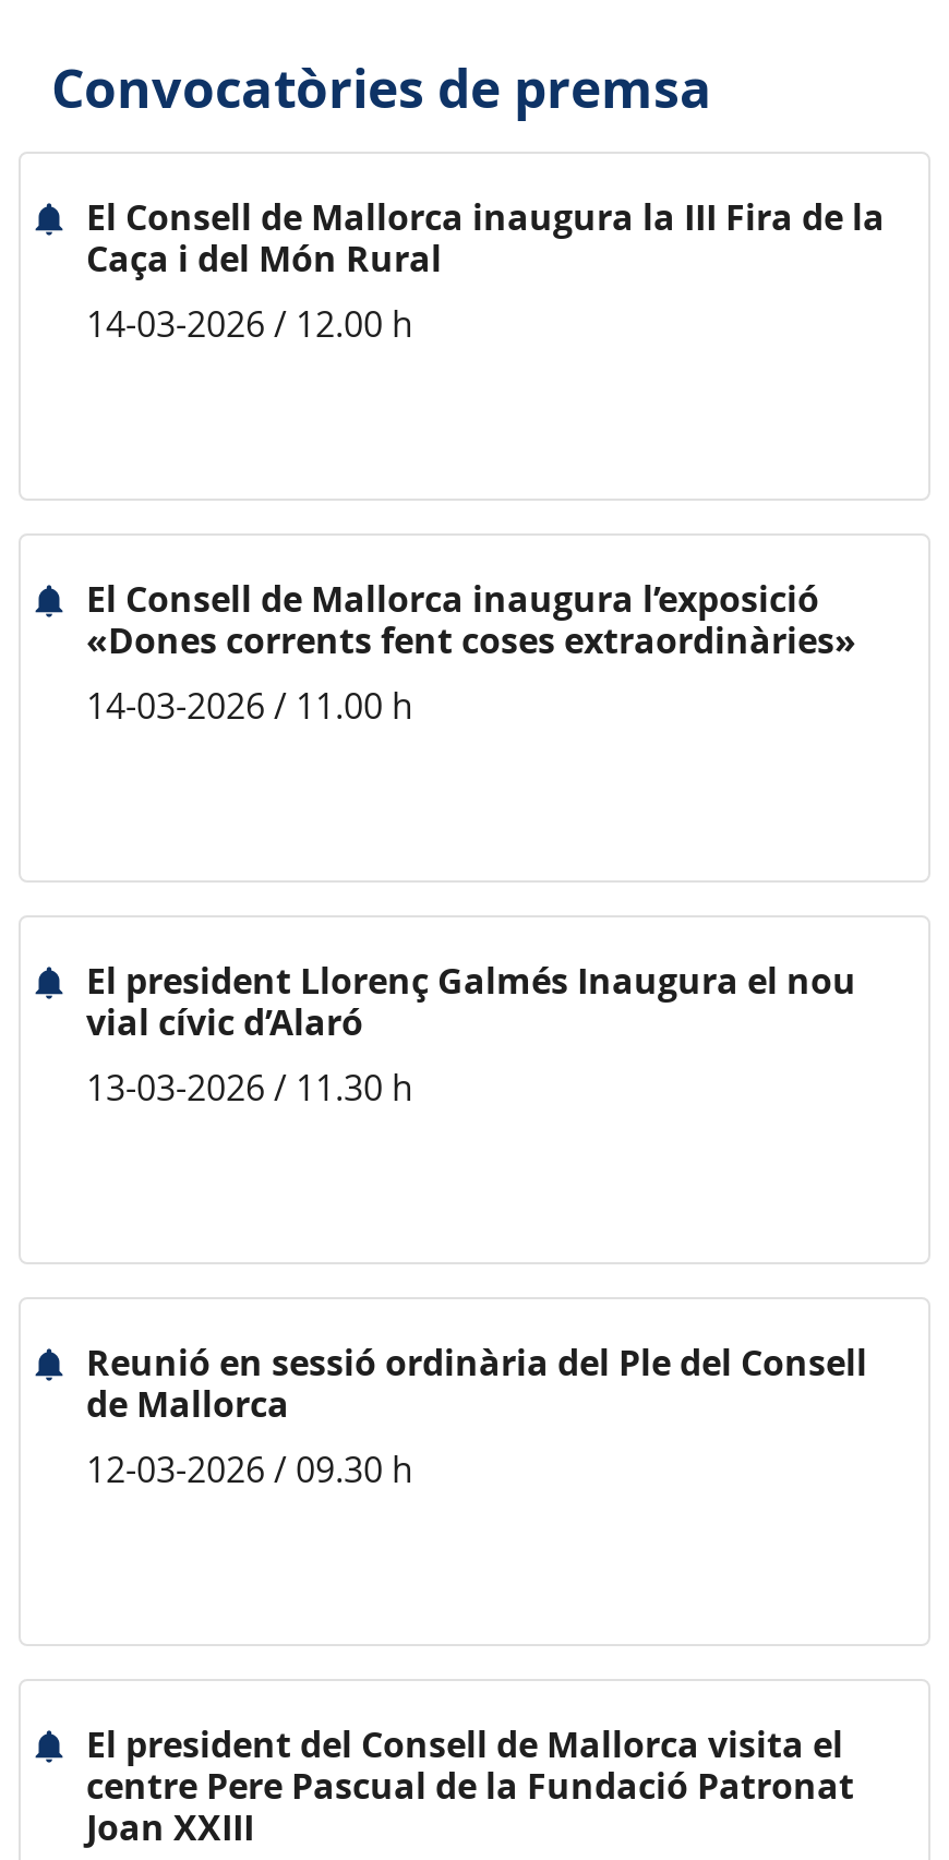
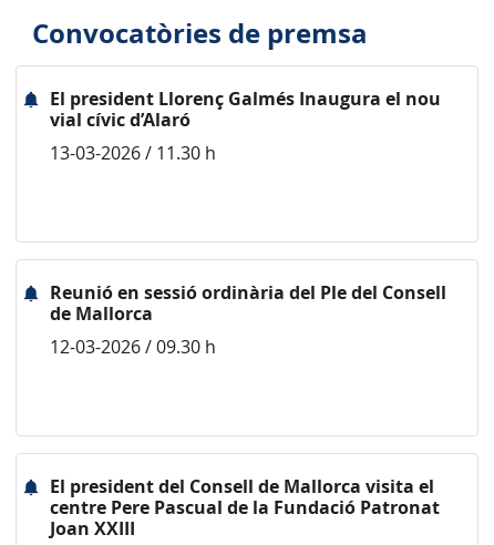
[86,193,885,348] El Consell de Mallorca inaugura la III Fira de la | Caça i del Món Rural | 14-03-2026 / 12.00 h -> none
[86,575,856,730] El Consell de Mallorca inaugura l’exposició | «Dones corrents fent coses extraordinàries» | 14-03-2026 / 11.00 h -> none

